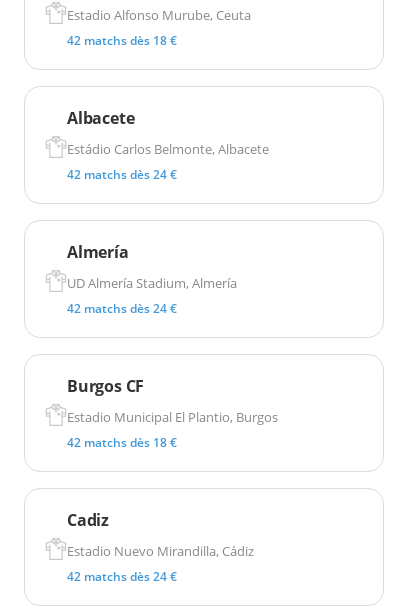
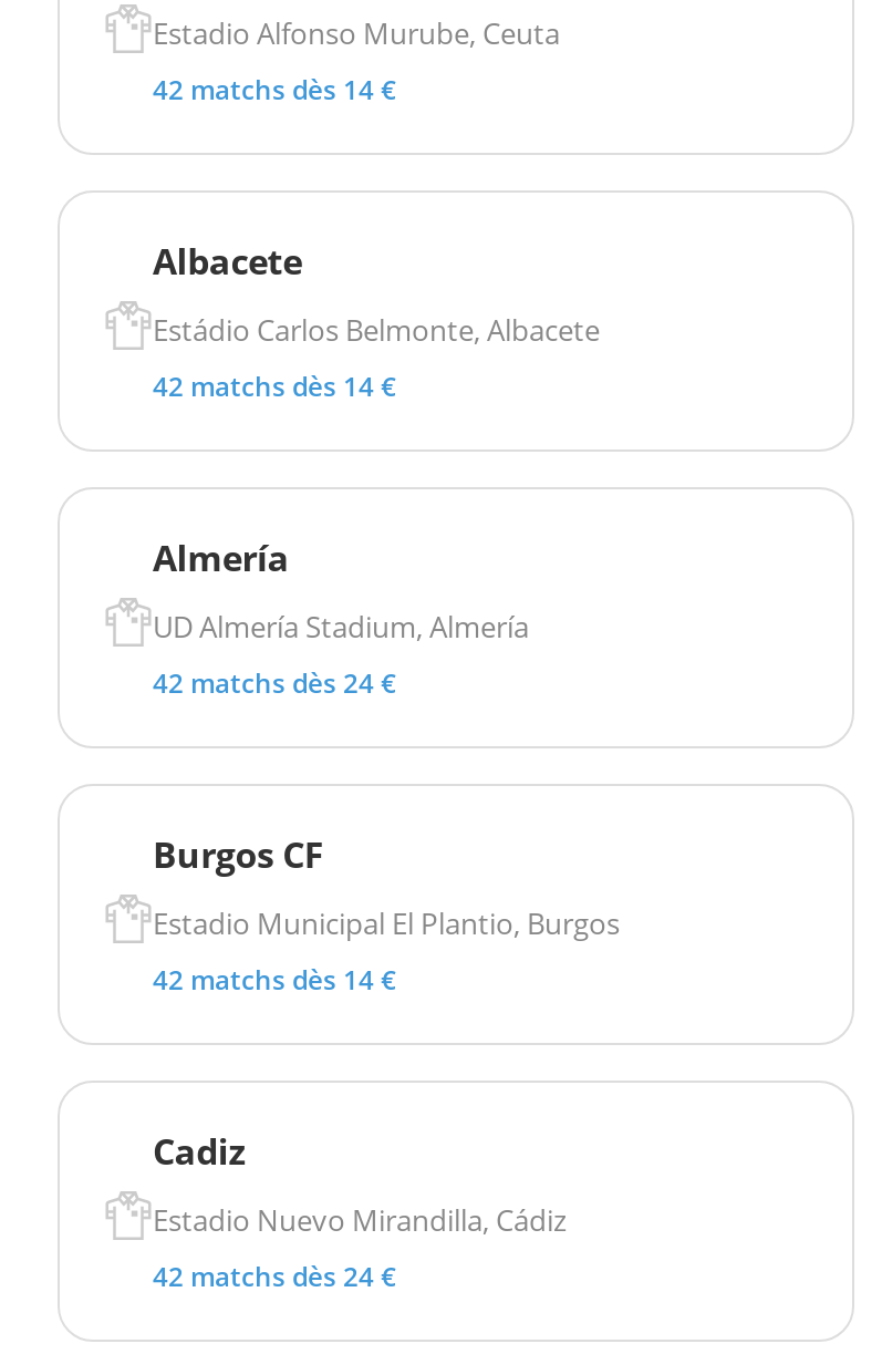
[67,32,177,49] 42 matchs dès 18 € -> [153,71,396,108] 42 matchs dès 14 €
[67,166,177,183] 42 matchs dès 24 € -> [153,367,396,405] 42 matchs dès 14 €
[67,434,177,451] 42 matchs dès 18 € -> [153,961,396,998] 42 matchs dès 14 €

